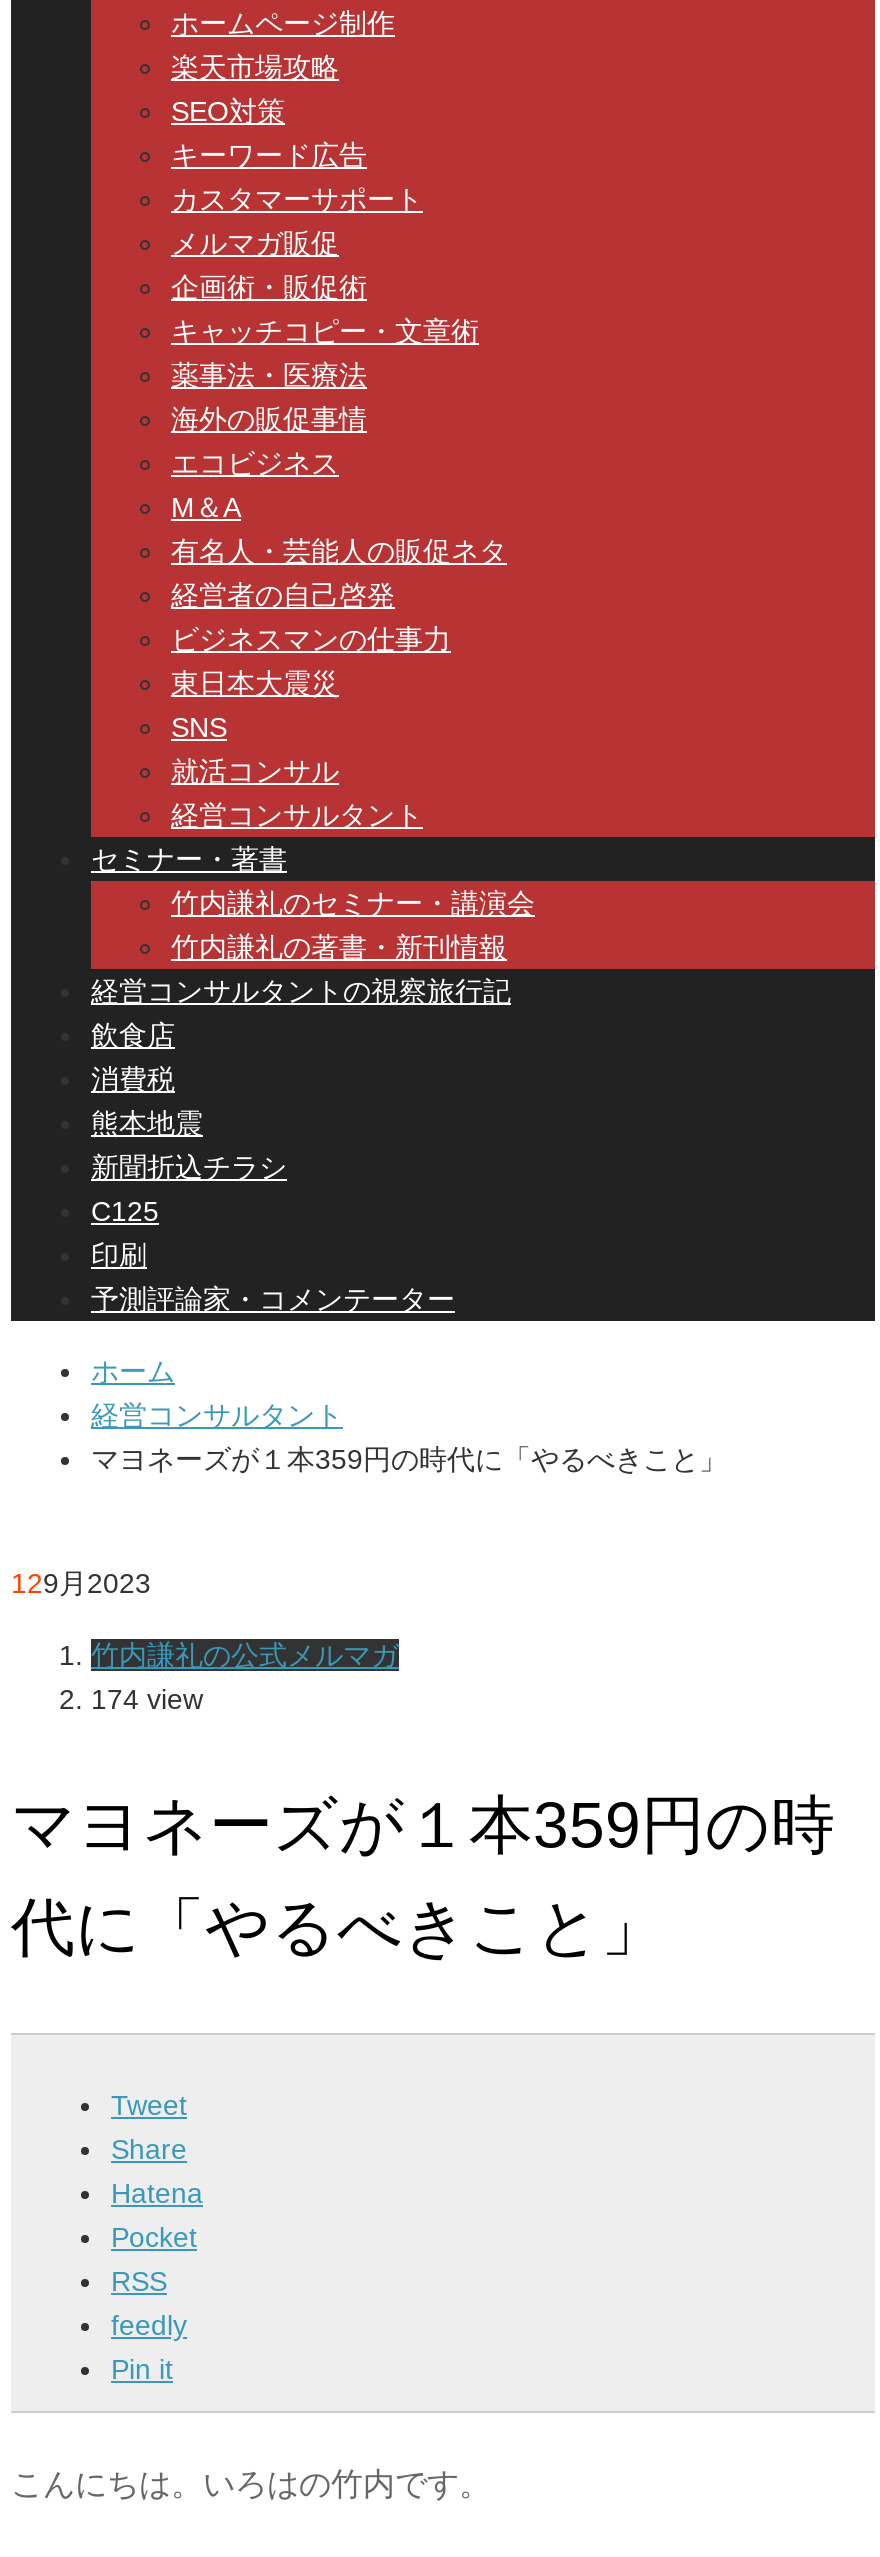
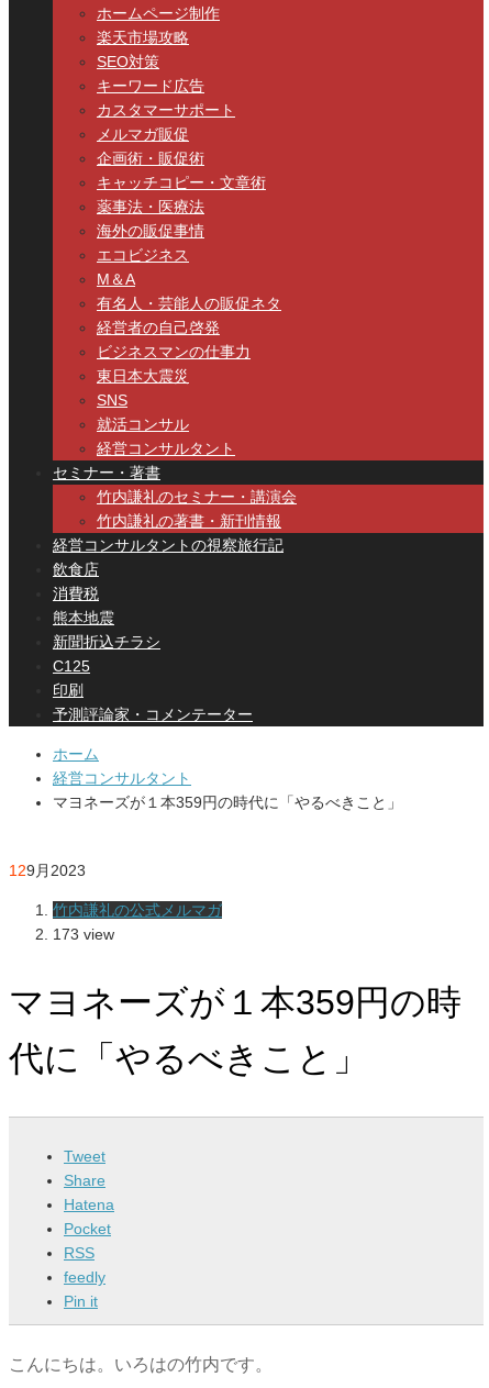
[91,1684,203,1716] 174 view -> [53,925,114,943] 173 view

